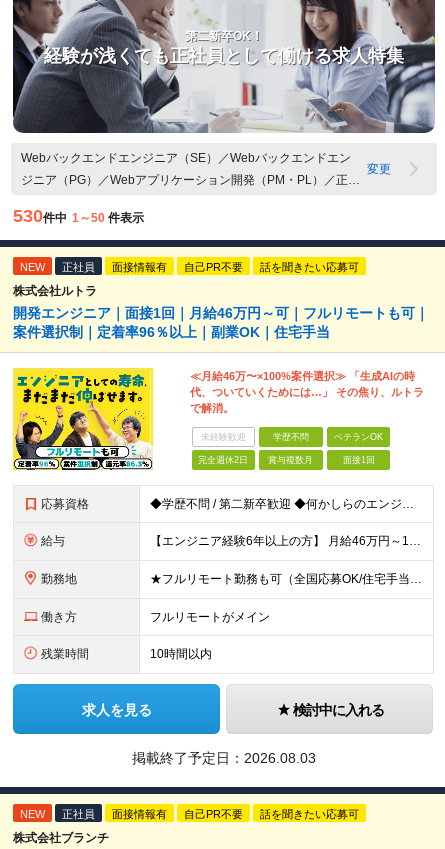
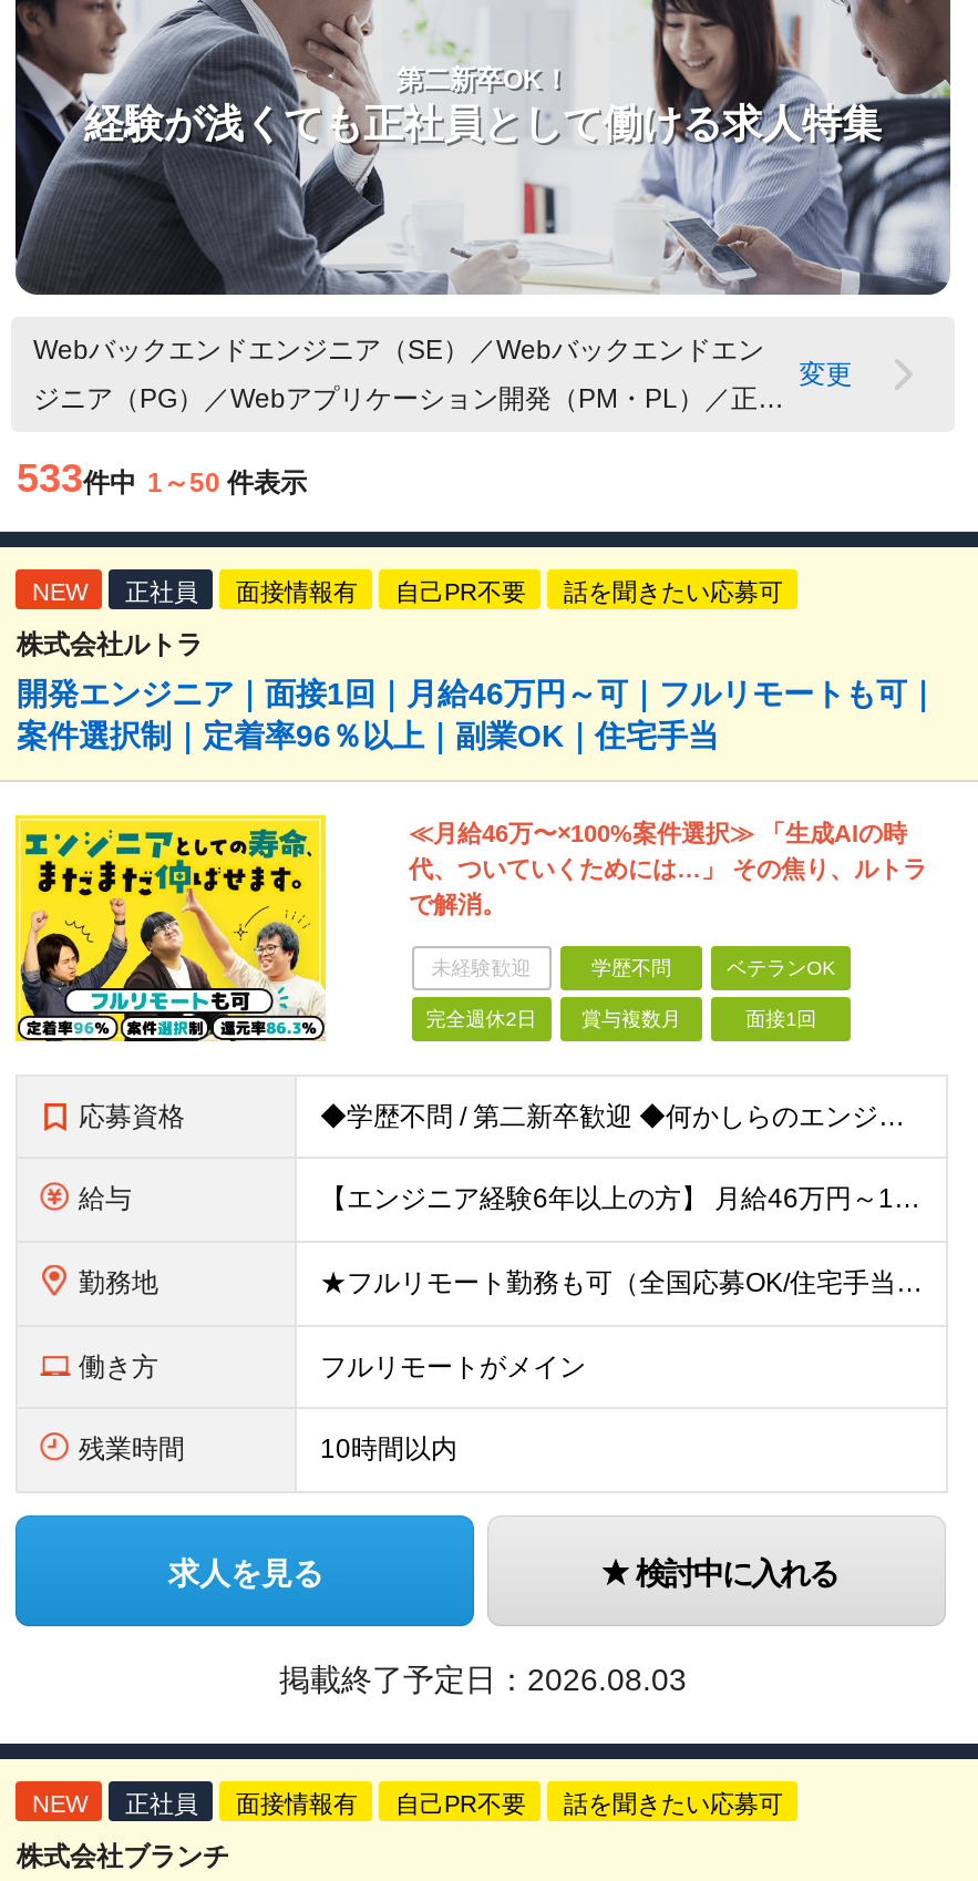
[13,206,144,226] 530件中 1～50件表示 -> [16,456,307,501] 533件中 1～50件表示

